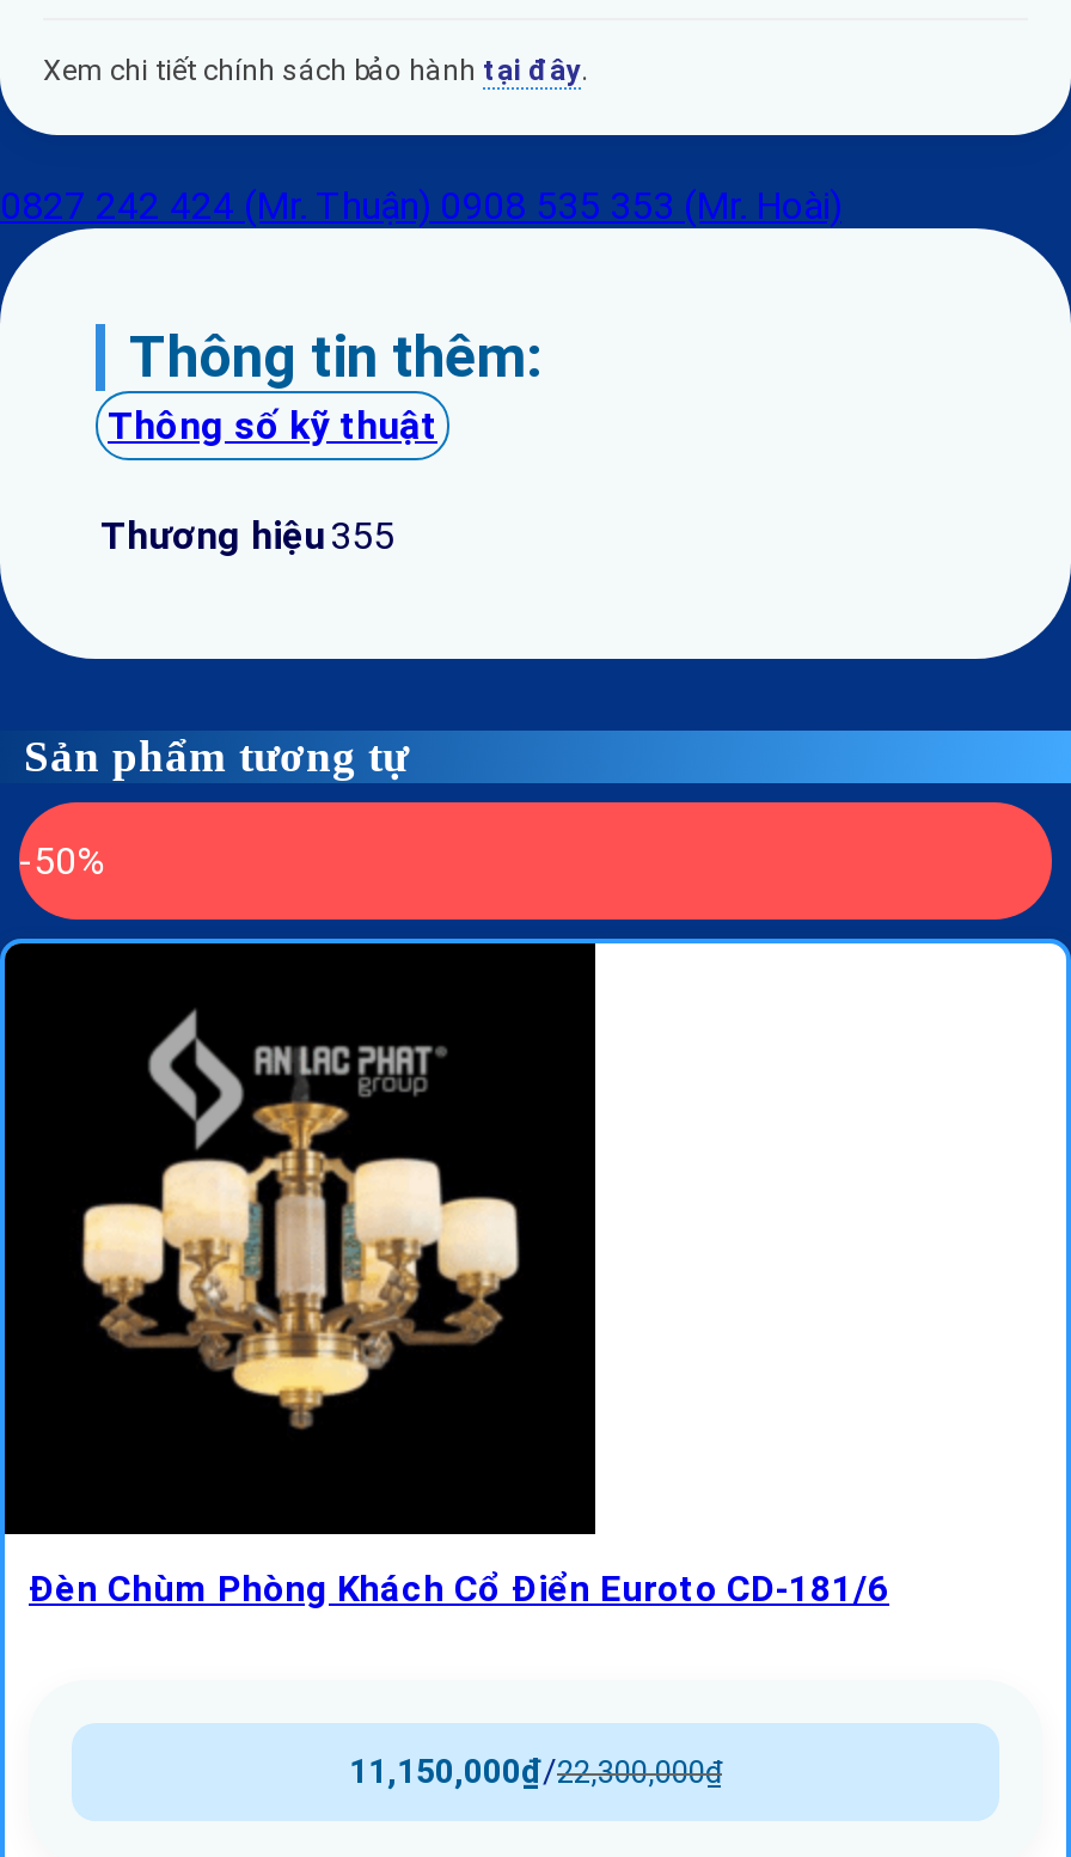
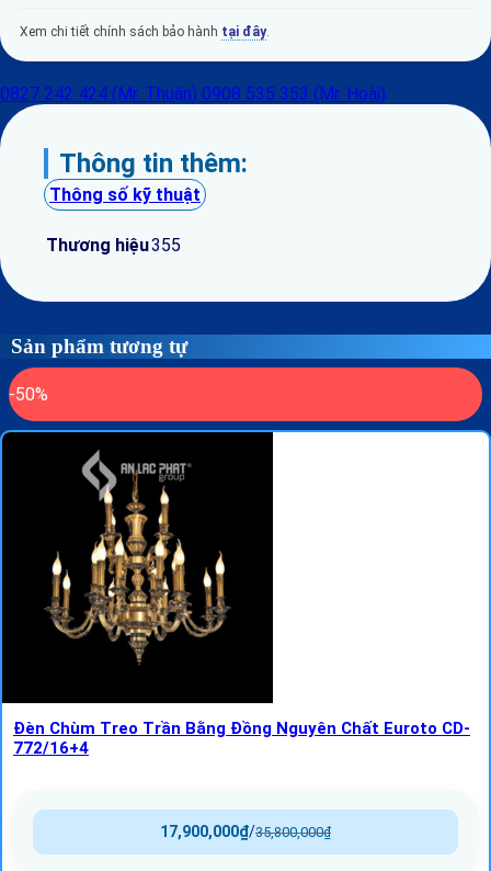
[81,996,521,1407] [image] -> [38,450,237,644] [image]
[29,1568,889,1611] Đèn Chùm Phòng Khách Cổ Điển Euroto CD-181/6 -> [13,719,470,758] Đèn Chùm Treo Trần Bằng Đồng Nguyên Chất Euroto CD- | 772/16+4
[349,1752,543,1790] 11,150,000₫ -> [160,823,249,840] 17,900,000₫
[557,1754,722,1790] 22,300,000₫ -> [255,824,331,840] 35,800,000₫

